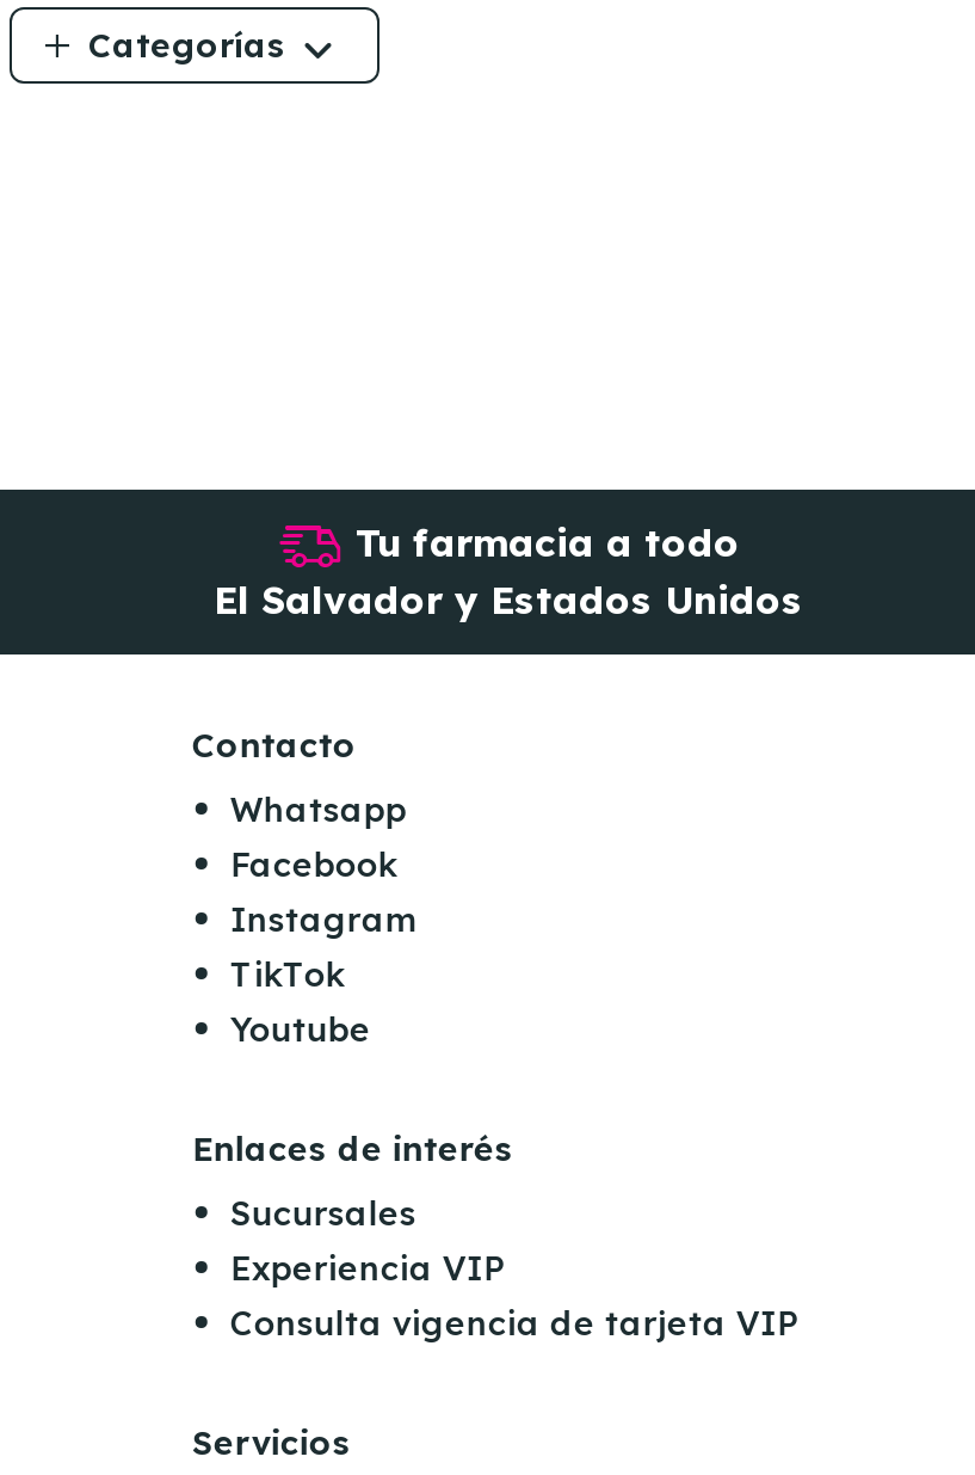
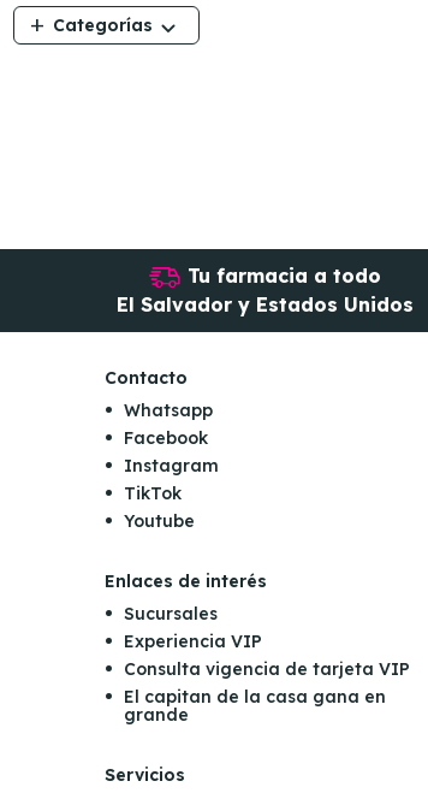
none -> [124,686,386,726] El capitan de la casa gana en | grande

